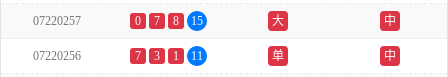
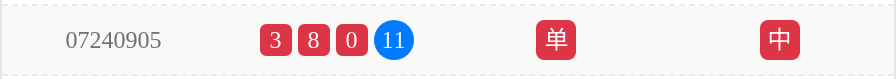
[33,14,81,28] 07220257 -> [66,26,320,54] 07240905 | 3 | 8
[33,14,396,63] 7 | 8 | 15 | 大 | 中 | 07220256 | 7 | 3 | 1 -> none

